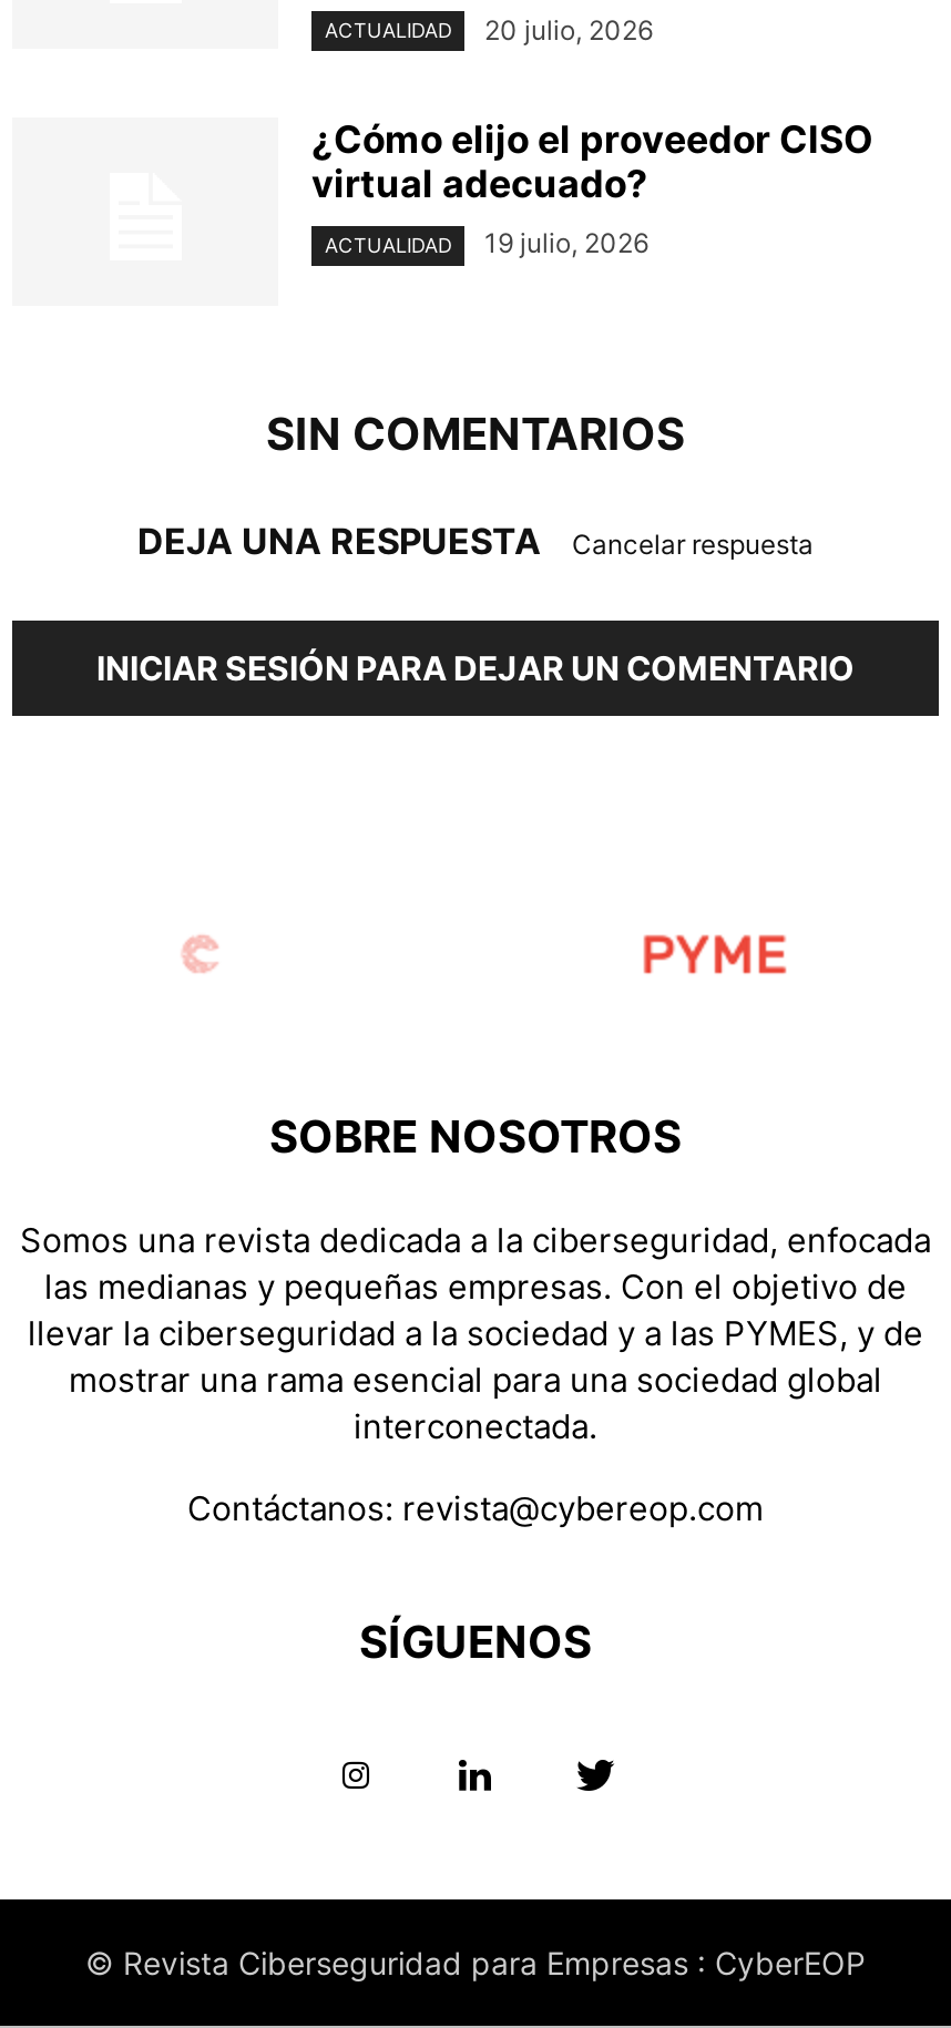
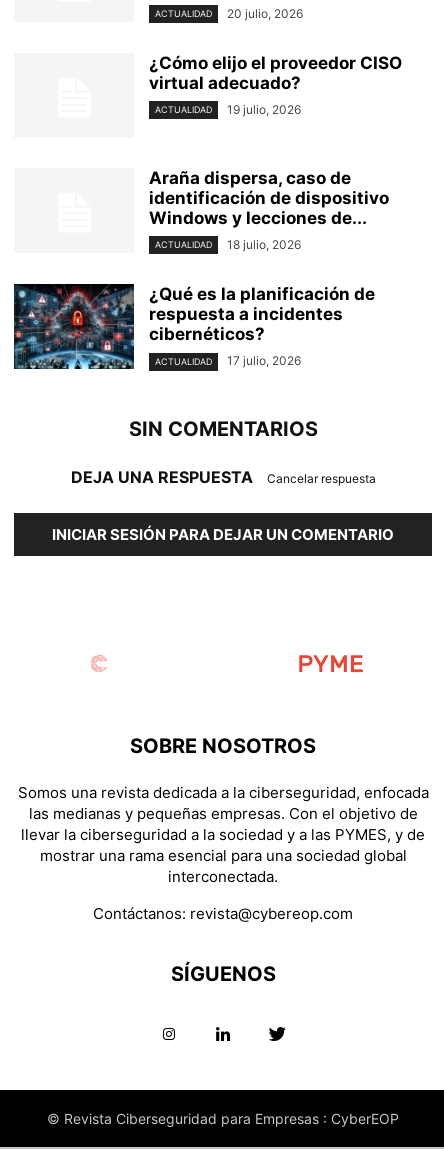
none -> [13,168,389,370] [image] | Araña dispersa, caso de | identificación de dispositivo | Windows y lecciones de... | ACTUALIDAD | 18 julio, 2026 | ¿Qué es la planificación de | respuesta a incidentes | cibernéticos? | ACTUALIDAD | 17 julio, 2026

